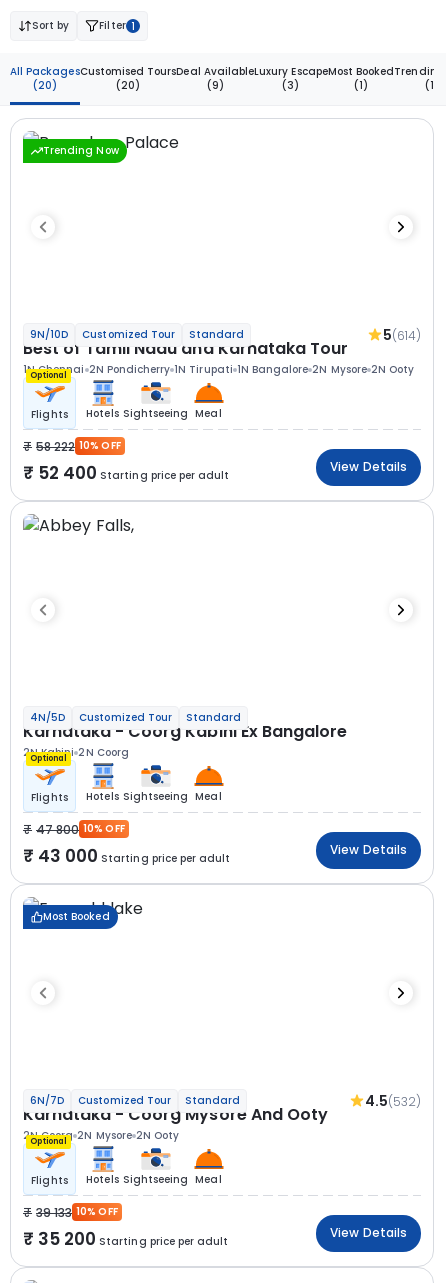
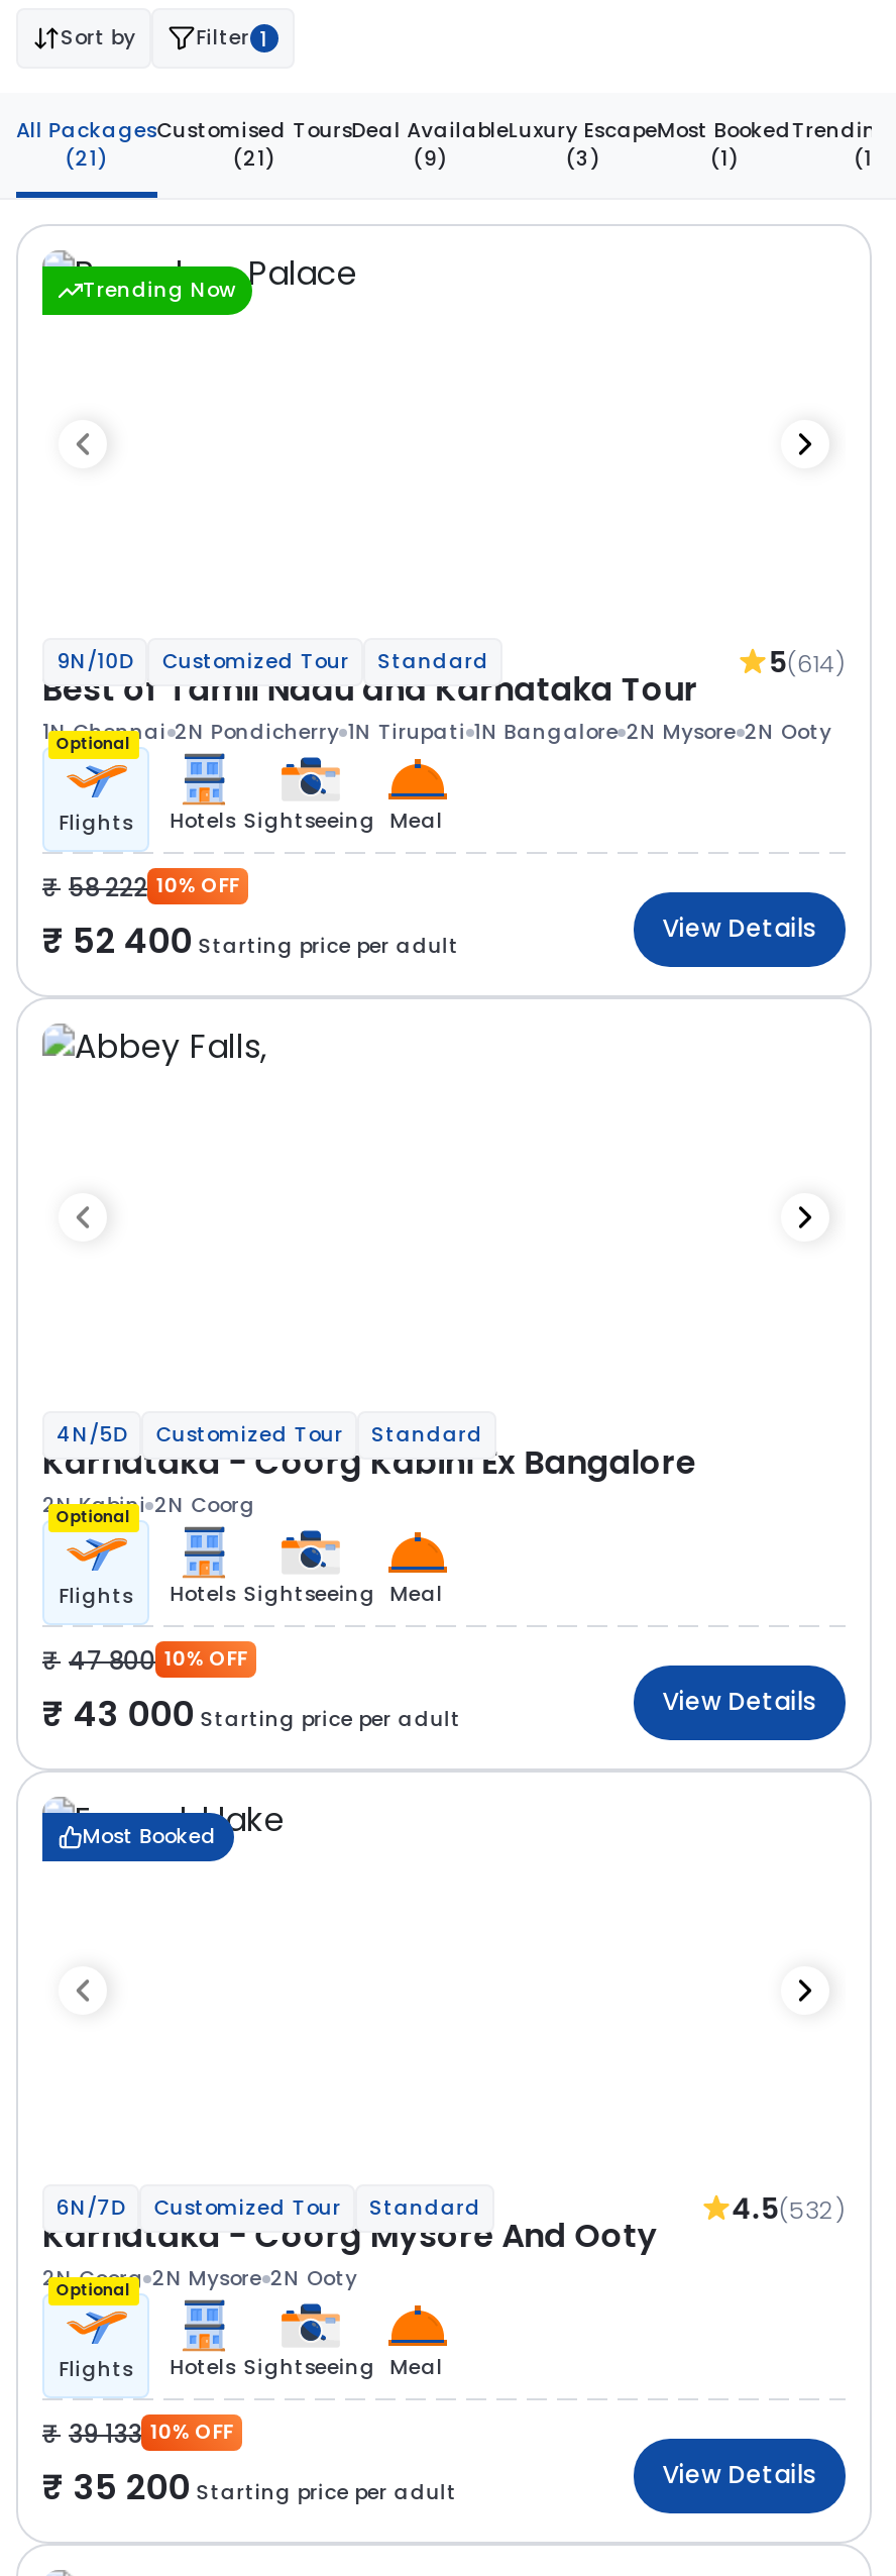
[33,78,57,93] (20) -> [65,144,108,174] (21)
[116,78,140,93] (20) -> [233,144,276,174] (21)

